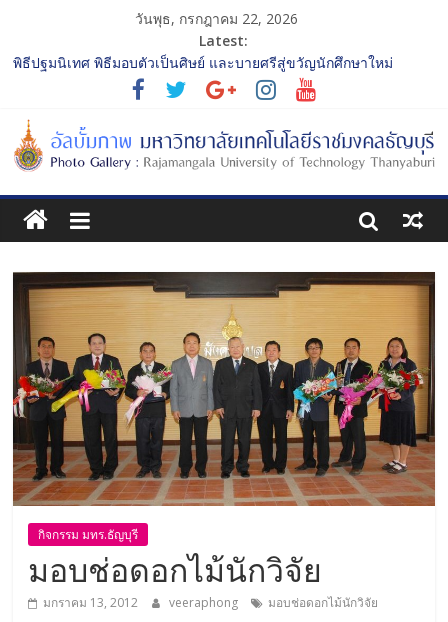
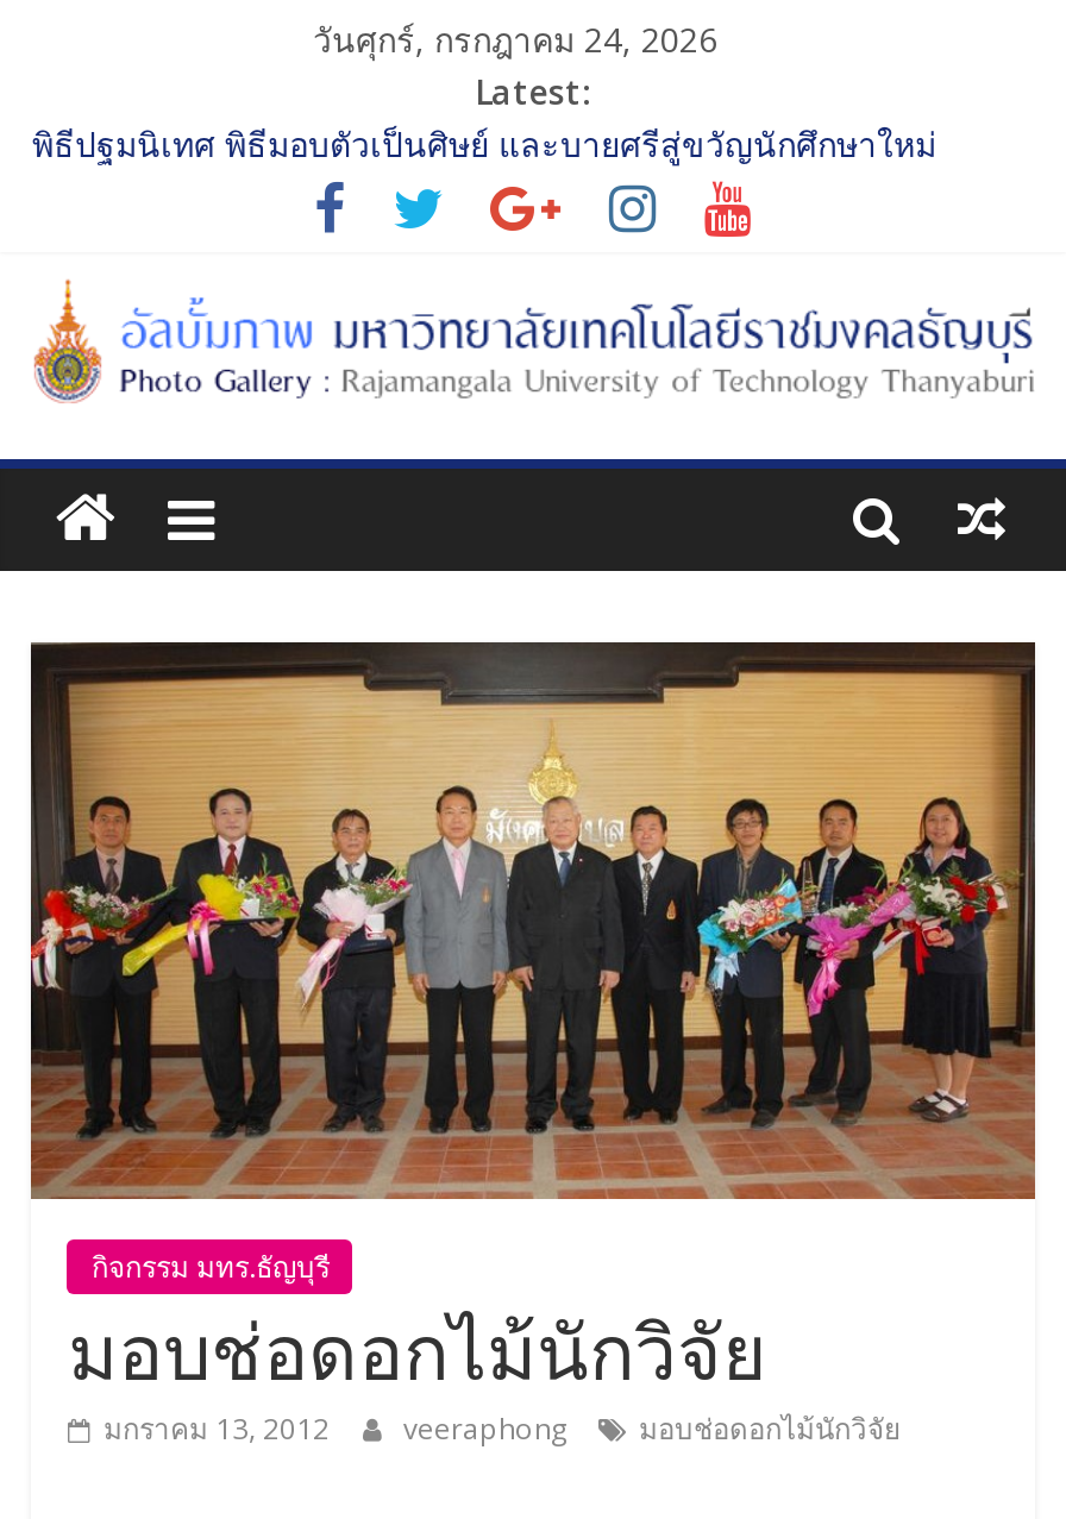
[135,9,298,28] วันพุธ, กรกฎาคม 22, 2026 -> [313,17,717,62] วันศุกร์, กรกฎาคม 24, 2026

